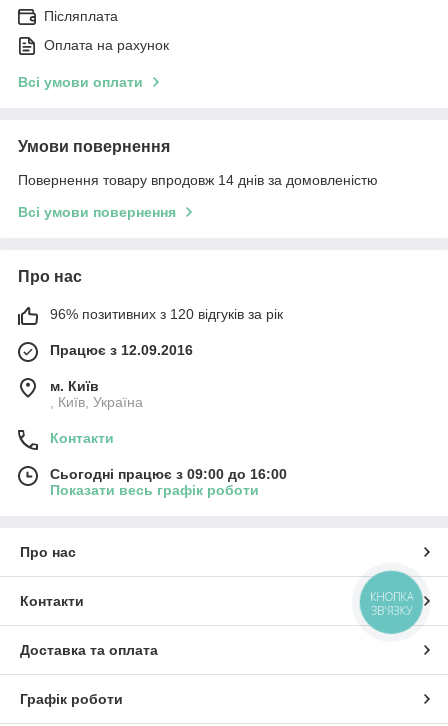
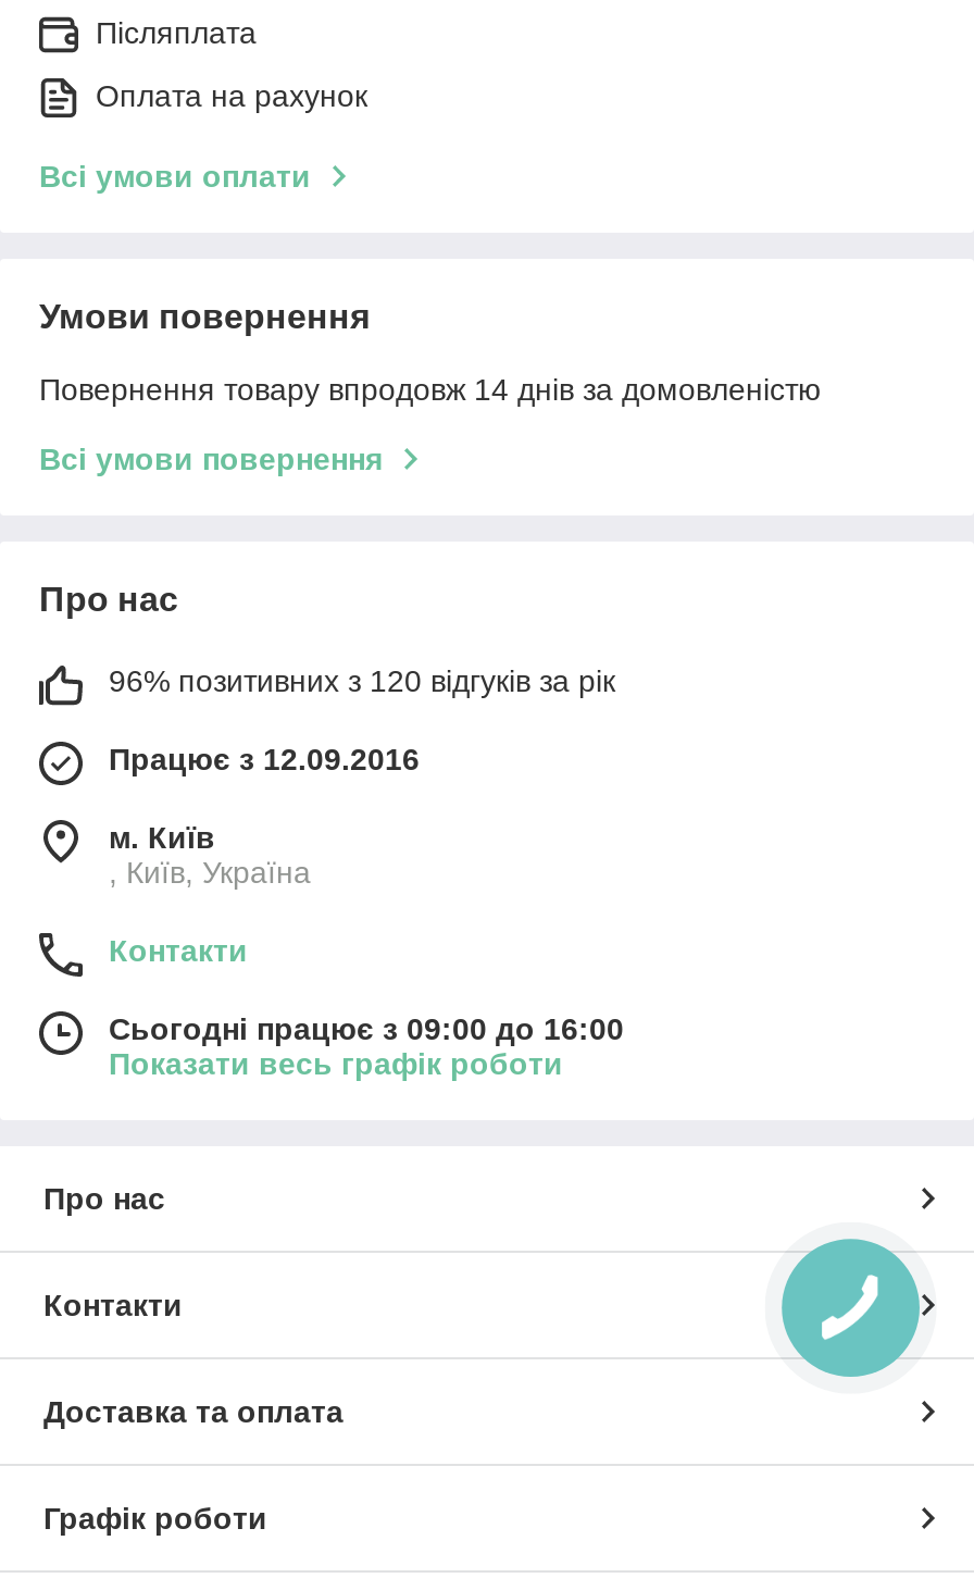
[370,589,413,618] КНОПКА | ЗВ'ЯЗКУ -> none

